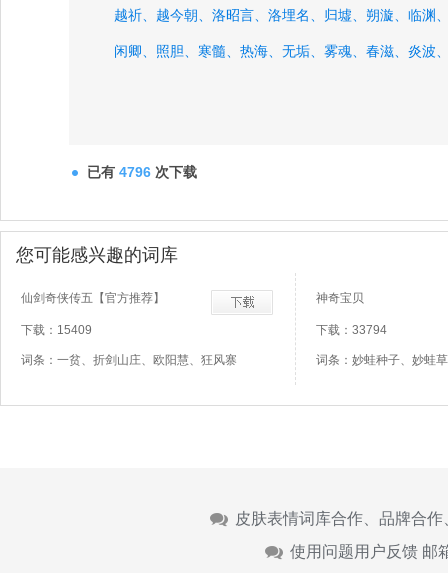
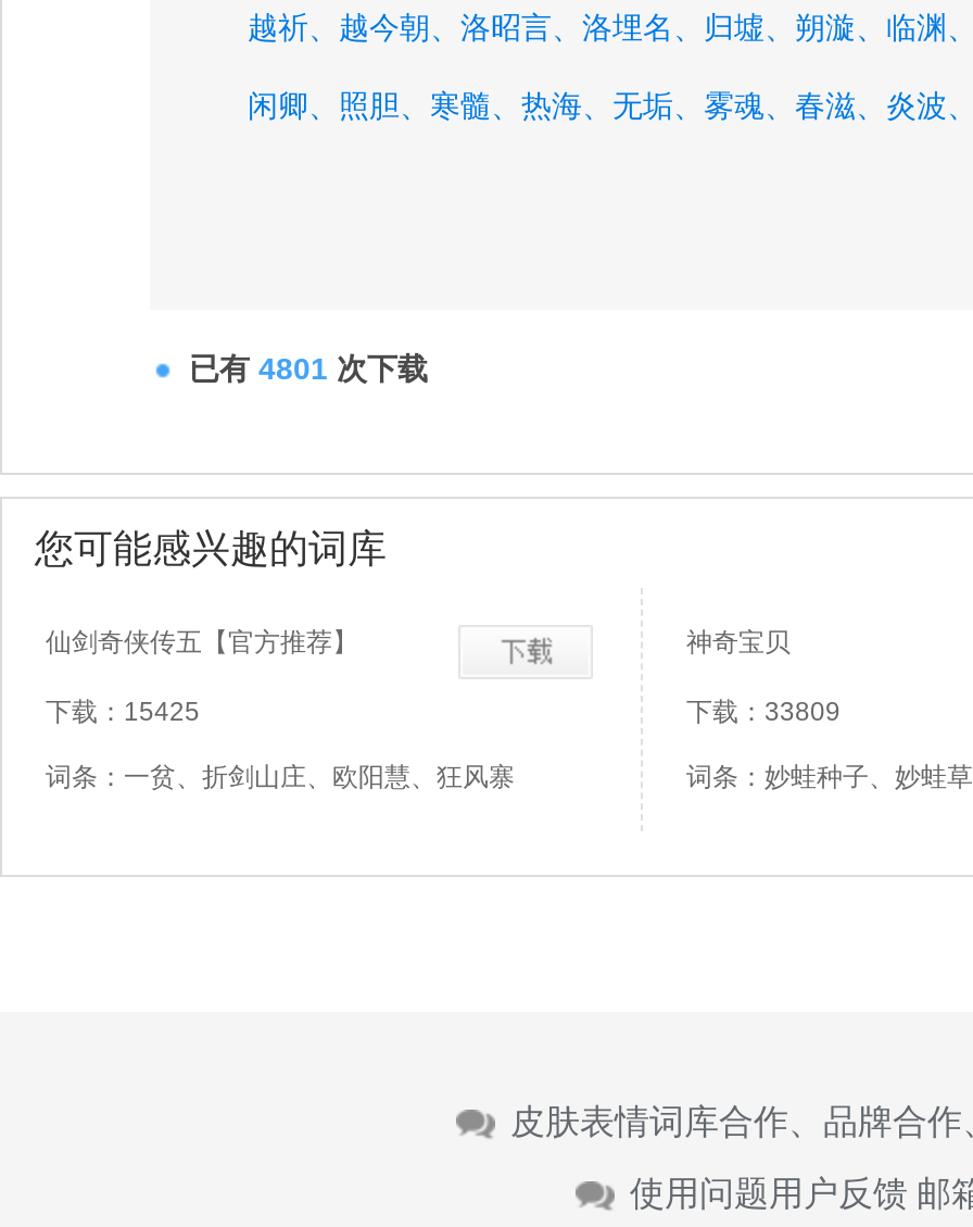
[87,164,197,180] 已有4796次下载 -> [189,351,428,386] 已有4801次下载
[21,323,92,337] 下载：15409 -> [46,697,200,727] 下载：15425
[316,323,387,337] 下载：33794 -> [686,697,841,727] 下载：33809

